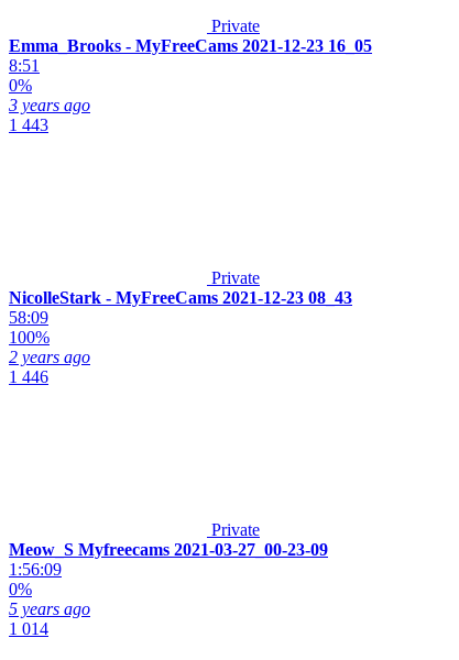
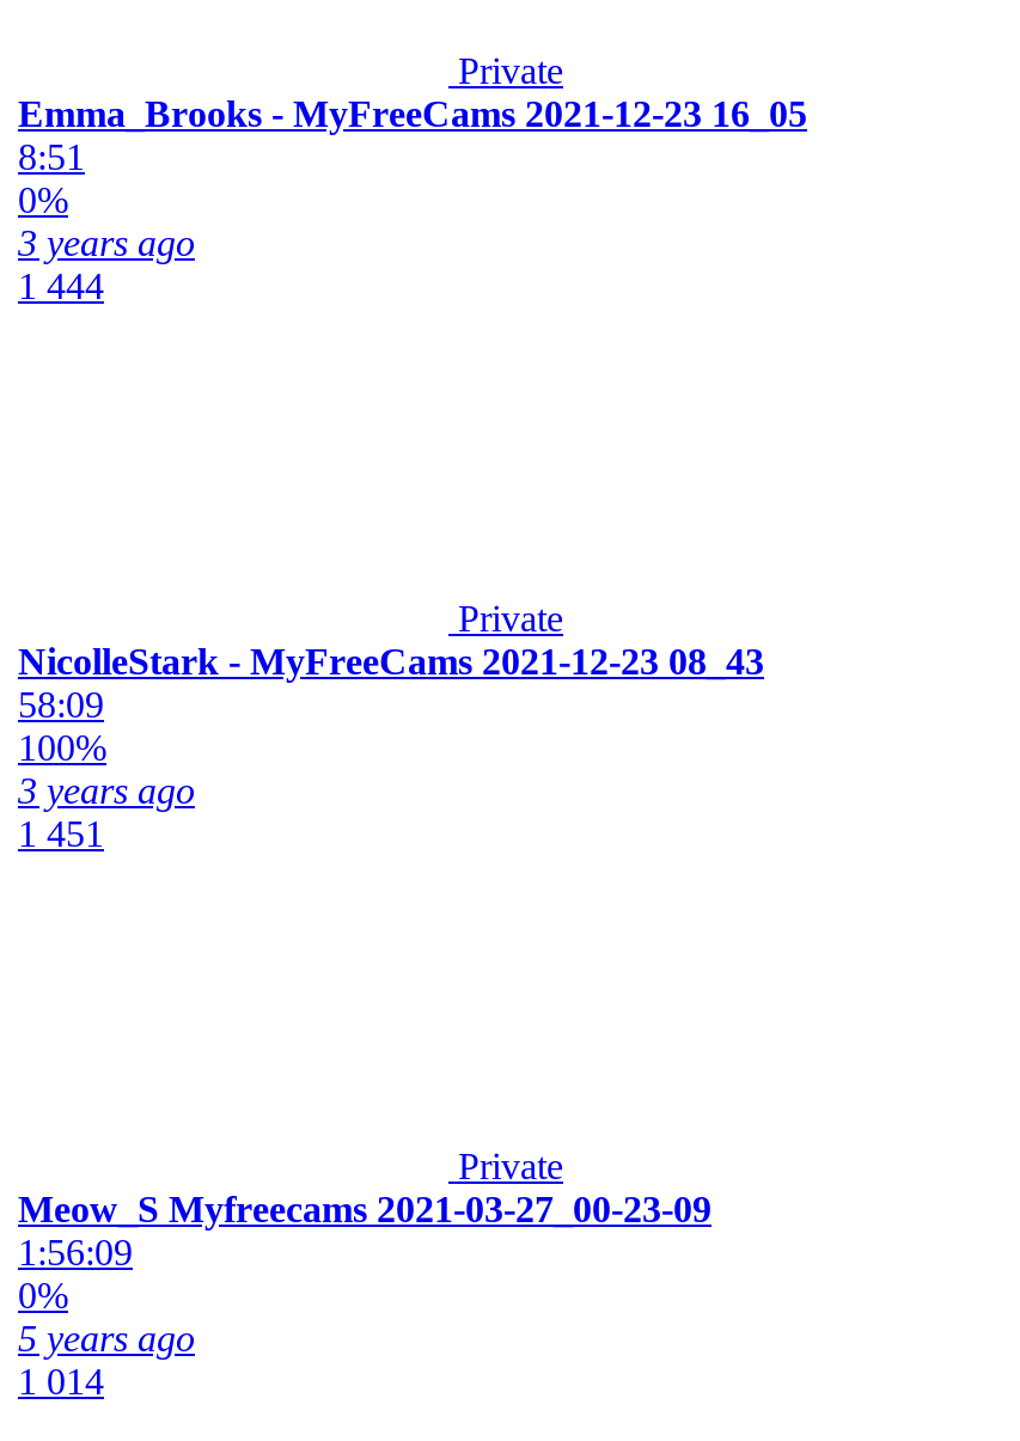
[9,116,48,134] 1 443 -> [18,266,104,307] 1 444
[9,348,90,367] 2 years ago -> [18,771,195,811] 3 years ago
[9,368,48,386] 1 446 -> [18,814,104,854] 1 451

